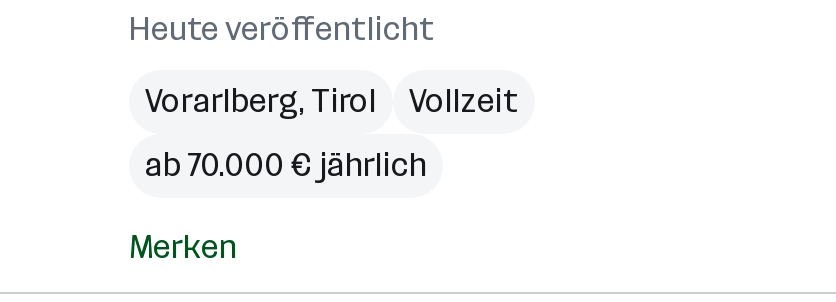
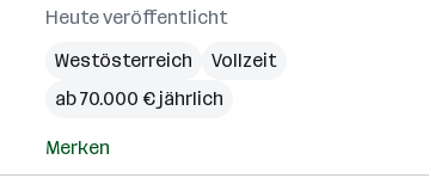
[145,82,377,120] Vorarlberg, Tirol -> [55,49,192,72] Westösterreich

